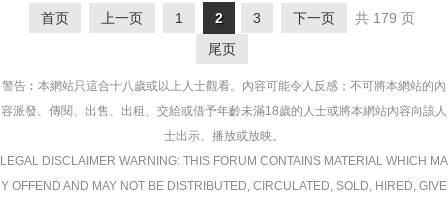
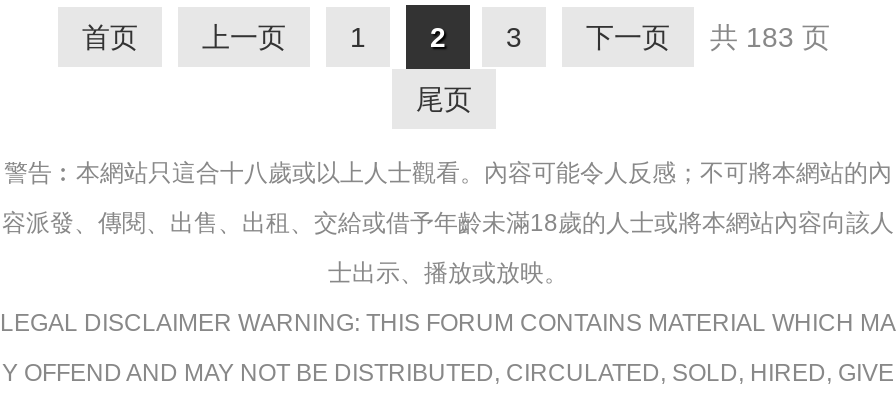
[41,10,419,26] 首页 上一页 1 2 3 下一页 共 179 页 -> [82,21,838,53] 首页 上一页 1 2 3 下一页 共 183 页

